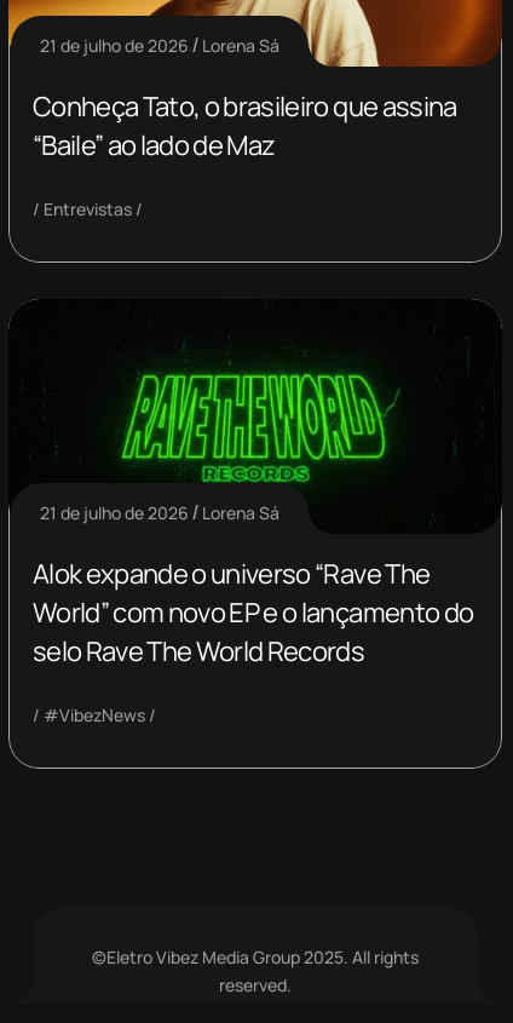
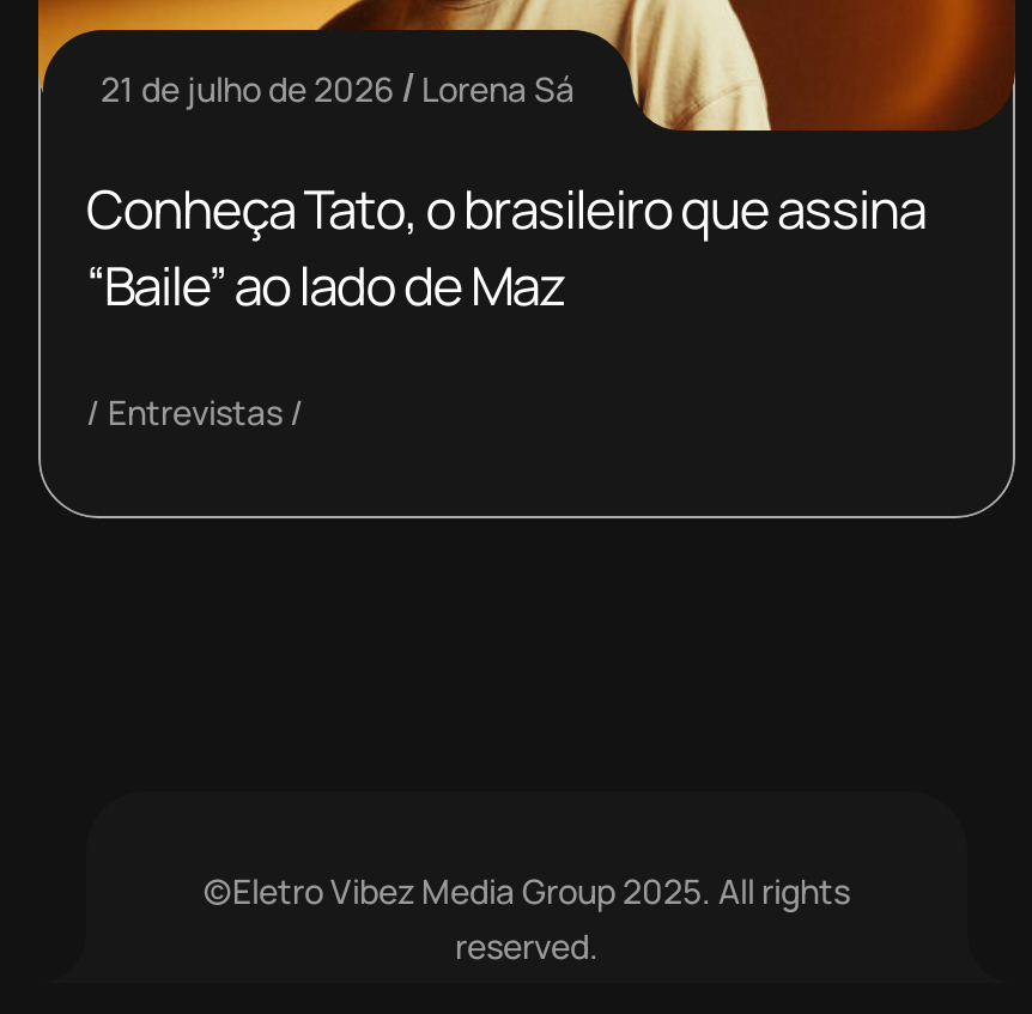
[33,361,473,727] [image] | 21 de julho de 2026 Lorena Sá | Alok expande o universo “Rave The | World” com novo EP e o lançamento do | selo Rave The World Records | #VibezNews -> none

